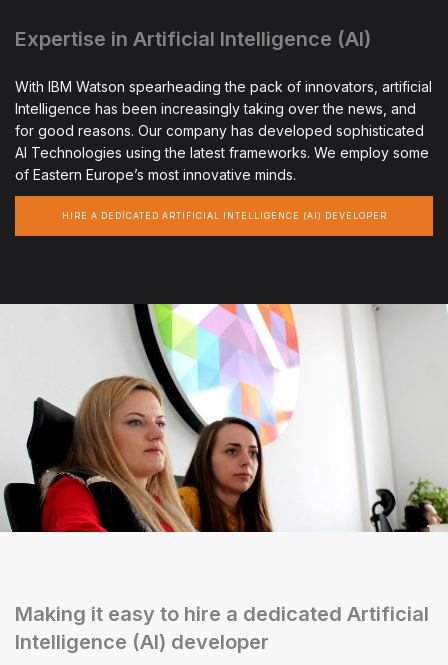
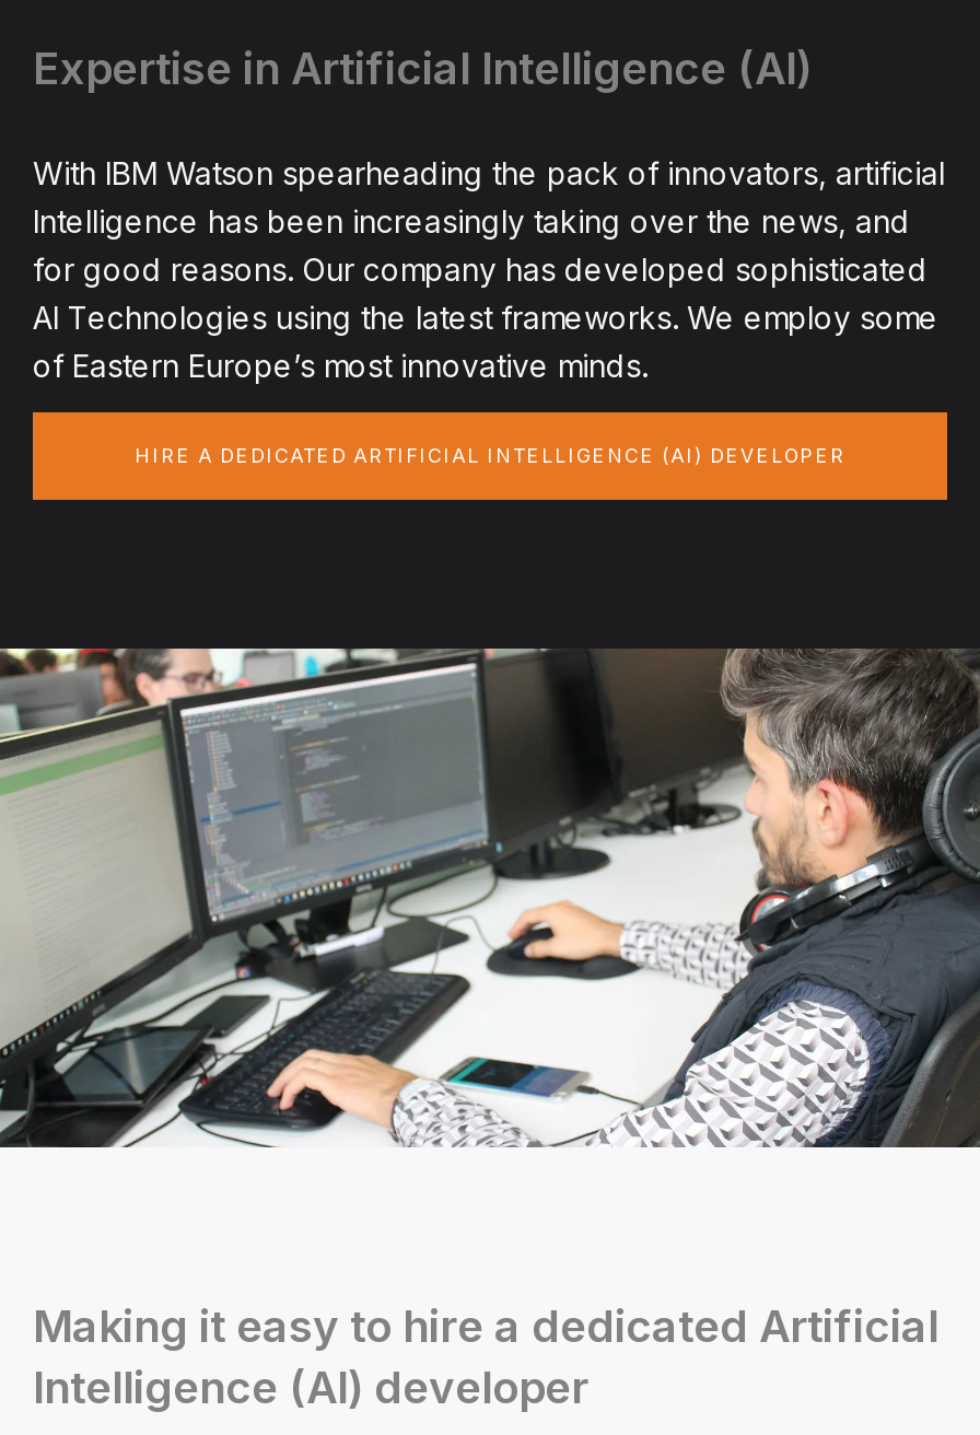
[3,303,445,533] [image] -> [7,646,973,1150] [image]

